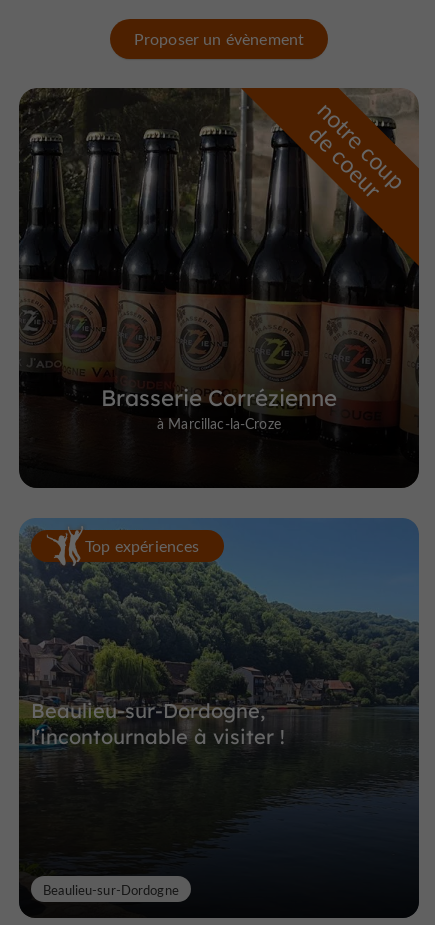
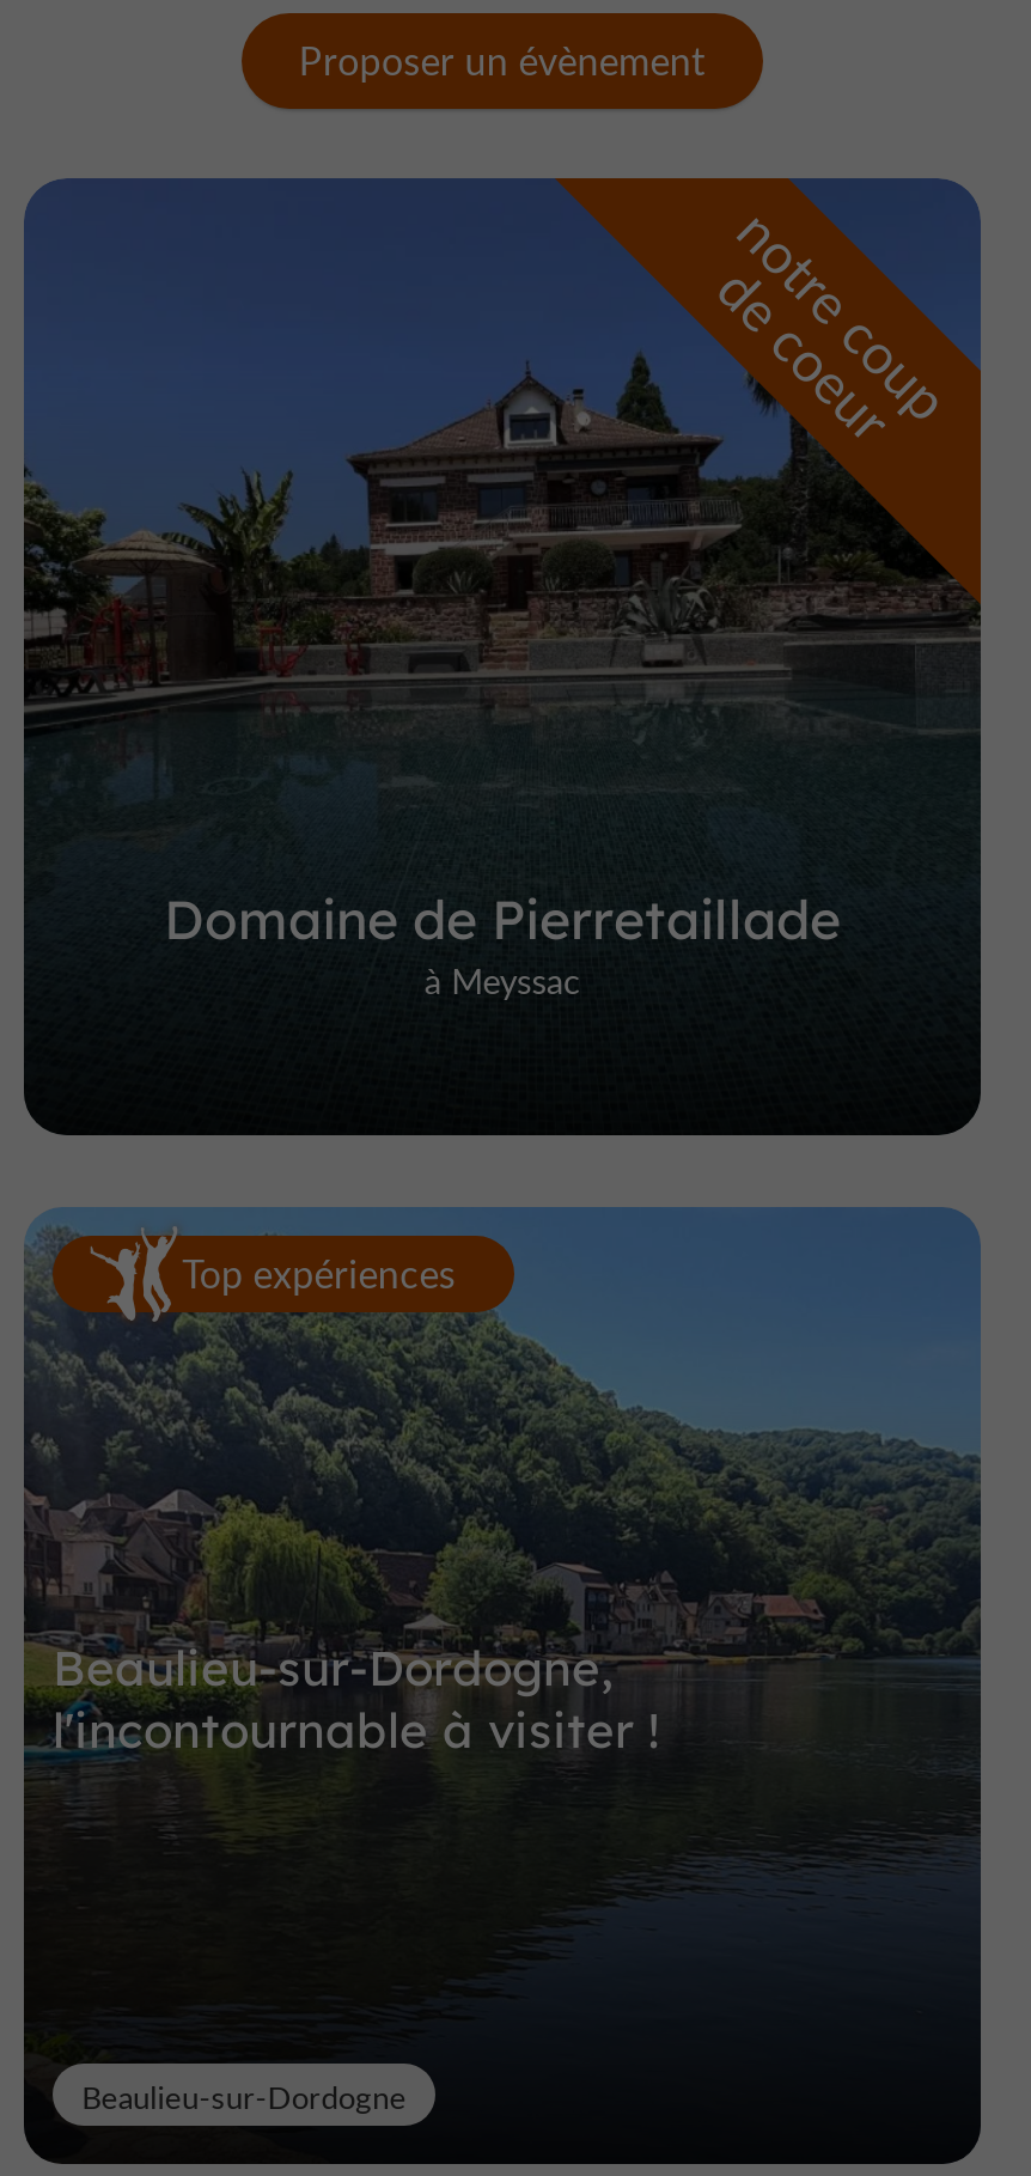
[18,87,419,455] [image] | Brasserie Corrézienne | à Marcillac-la-Croze -> [22,176,983,1063] [image] | Domaine de Pierretaillade | à Meyssac

